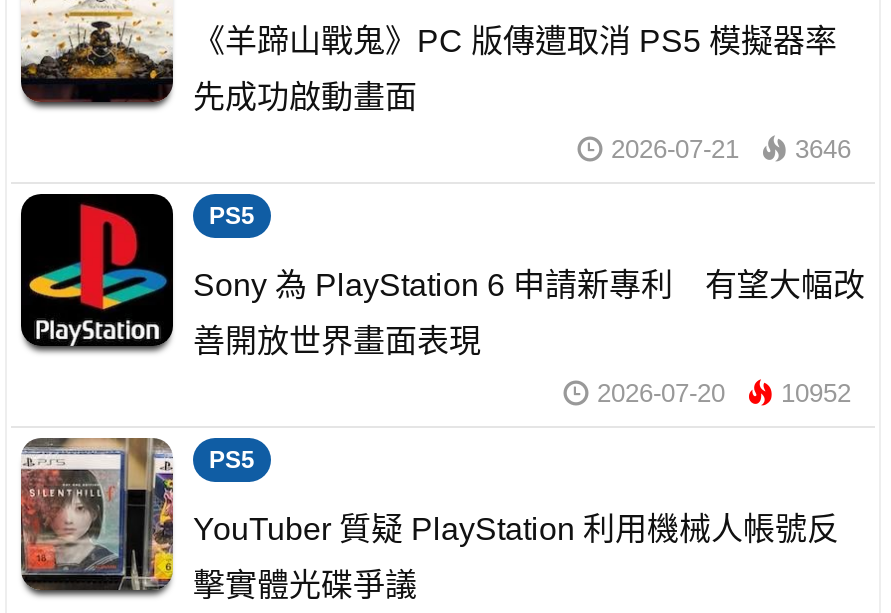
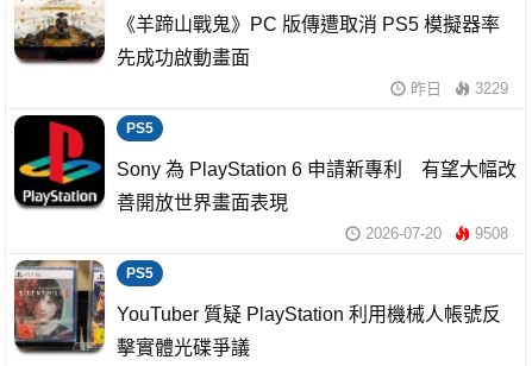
[611,135,851,165] 2026-07-21 | 3646 -> [411,80,508,98] 昨日 | 3229
[597,379,851,409] 2026-07-20 10952 -> [365,225,508,243] 2026-07-20 9508

